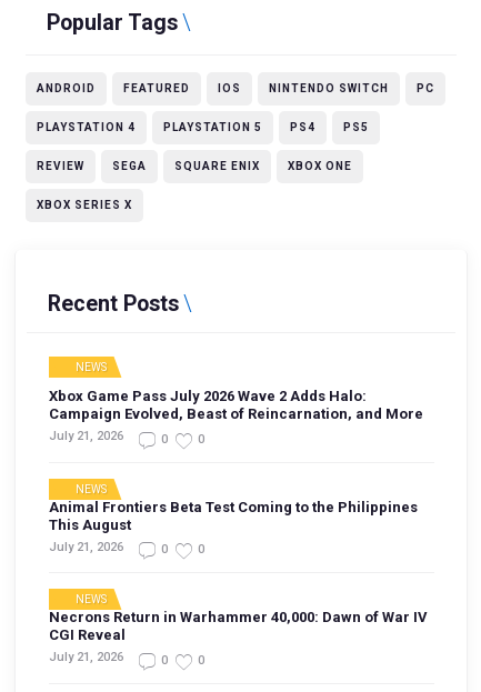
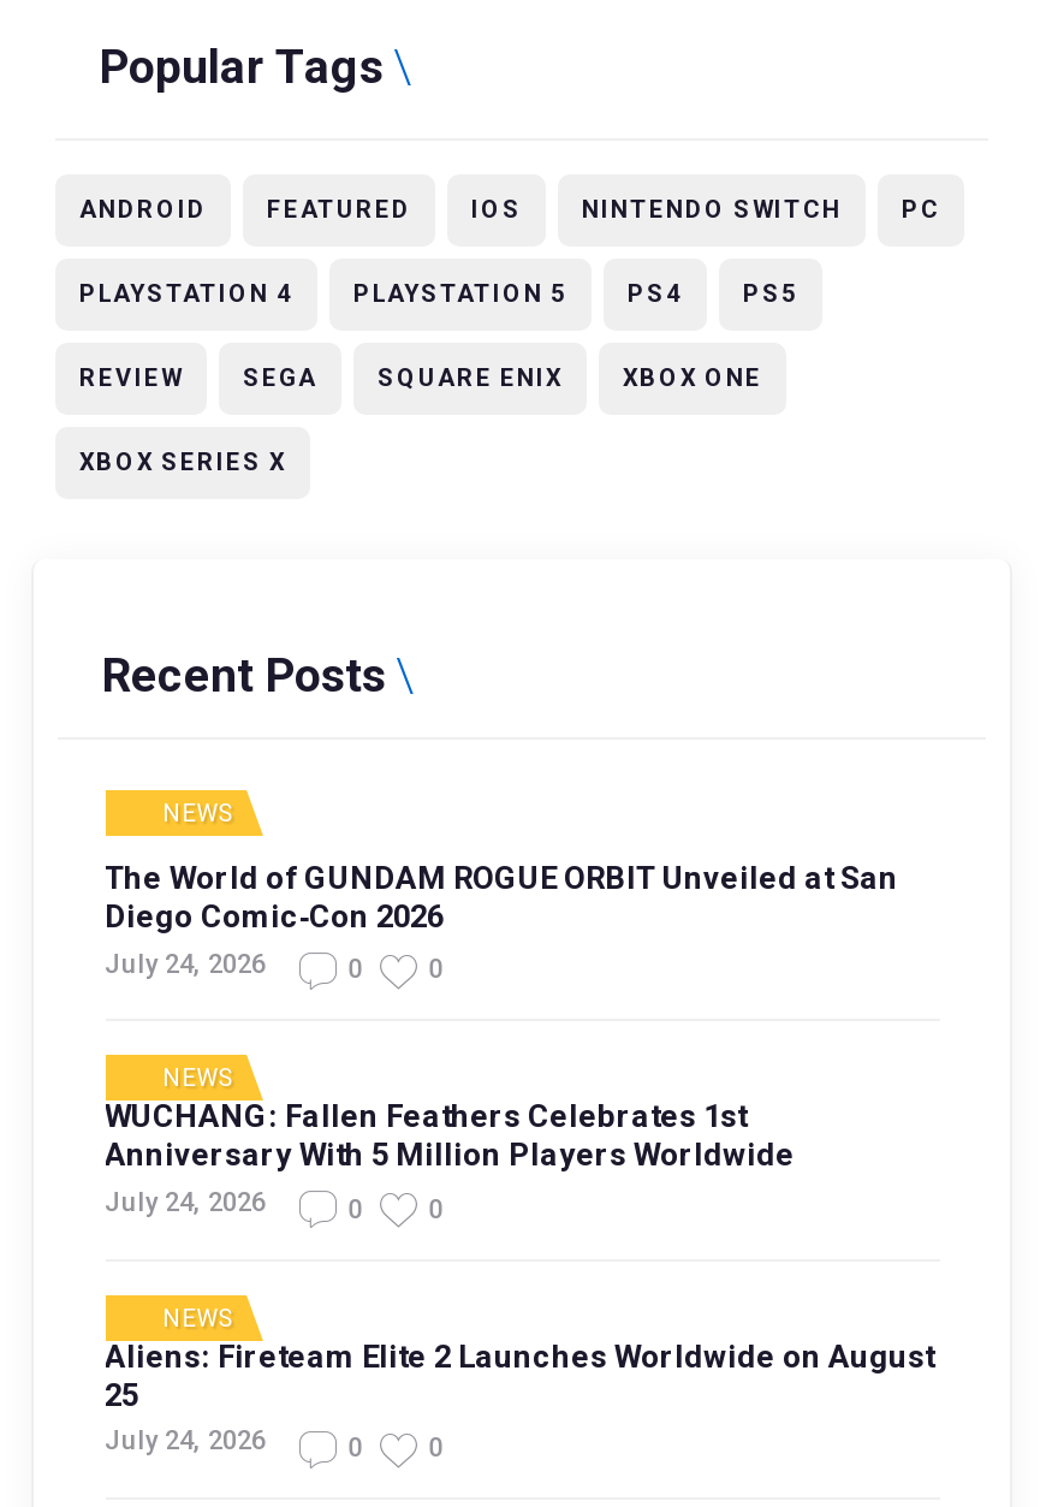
[48,388,423,444] Xbox Game Pass July 2026 Wave 2 Adds Halo: | Campaign Evolved, Beast of Reincarnation, and More | July 21, 2026 -> [105,858,898,979] The World of GUNDAM ROGUE ORBIT Unveiled at San | Diego Comic‑Con 2026 | July 24, 2026
[48,499,417,554] Animal Frontiers Beta Test Coming to the Philippines | This August | July 21, 2026 -> [105,1098,795,1218] WUCHANG: Fallen Feathers Celebrates 1st | Anniversary With 5 Million Players Worldwide | July 24, 2026
[48,609,427,665] Necrons Return in Warhammer 40,000: Dawn of War IV | CGI Reveal | July 21, 2026 -> [105,1337,934,1457] Aliens: Fireteam Elite 2 Launches Worldwide on August | 25 | July 24, 2026

